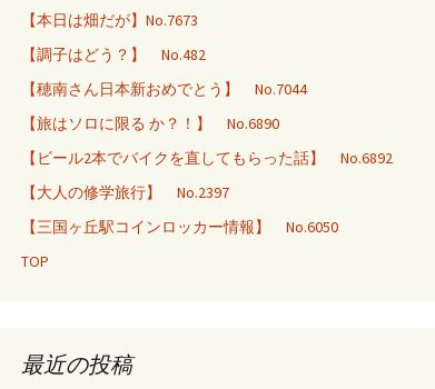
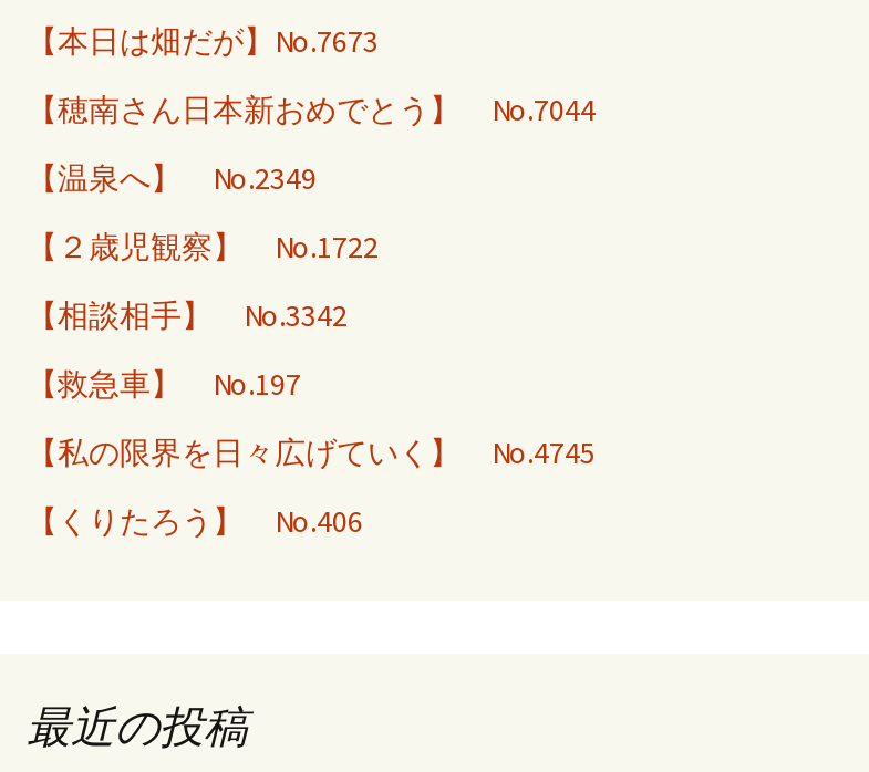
[21,45,206,65] 【調子はどう？】 No.482 -> none
moved [21,79,307,99] -> [27,90,596,130]: 【穂南さん日本新おめでとう】 No.7044
[21,114,393,271] 【旅はソロに限る か？！】 No.6890 | 【ビール2本でバイクを直してもらった話】 No.6892 | 【大人の修学旅行】 No.2397 | 【三国ヶ丘駅コインロッカー情報】 No.6050 | TOP -> [27,159,596,541] 【温泉へ】 No.2349 | 【２歳児観察】 No.1722 | 【相談相手】 No.3342 | 【救急車】 No.197 | 【私の限界を日々広げていく】 No.4745 | 【くりたろう】 No.406

